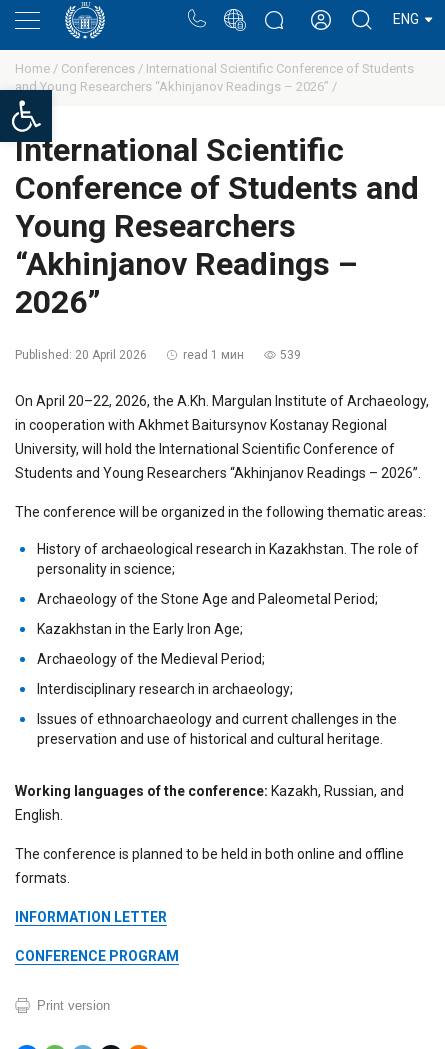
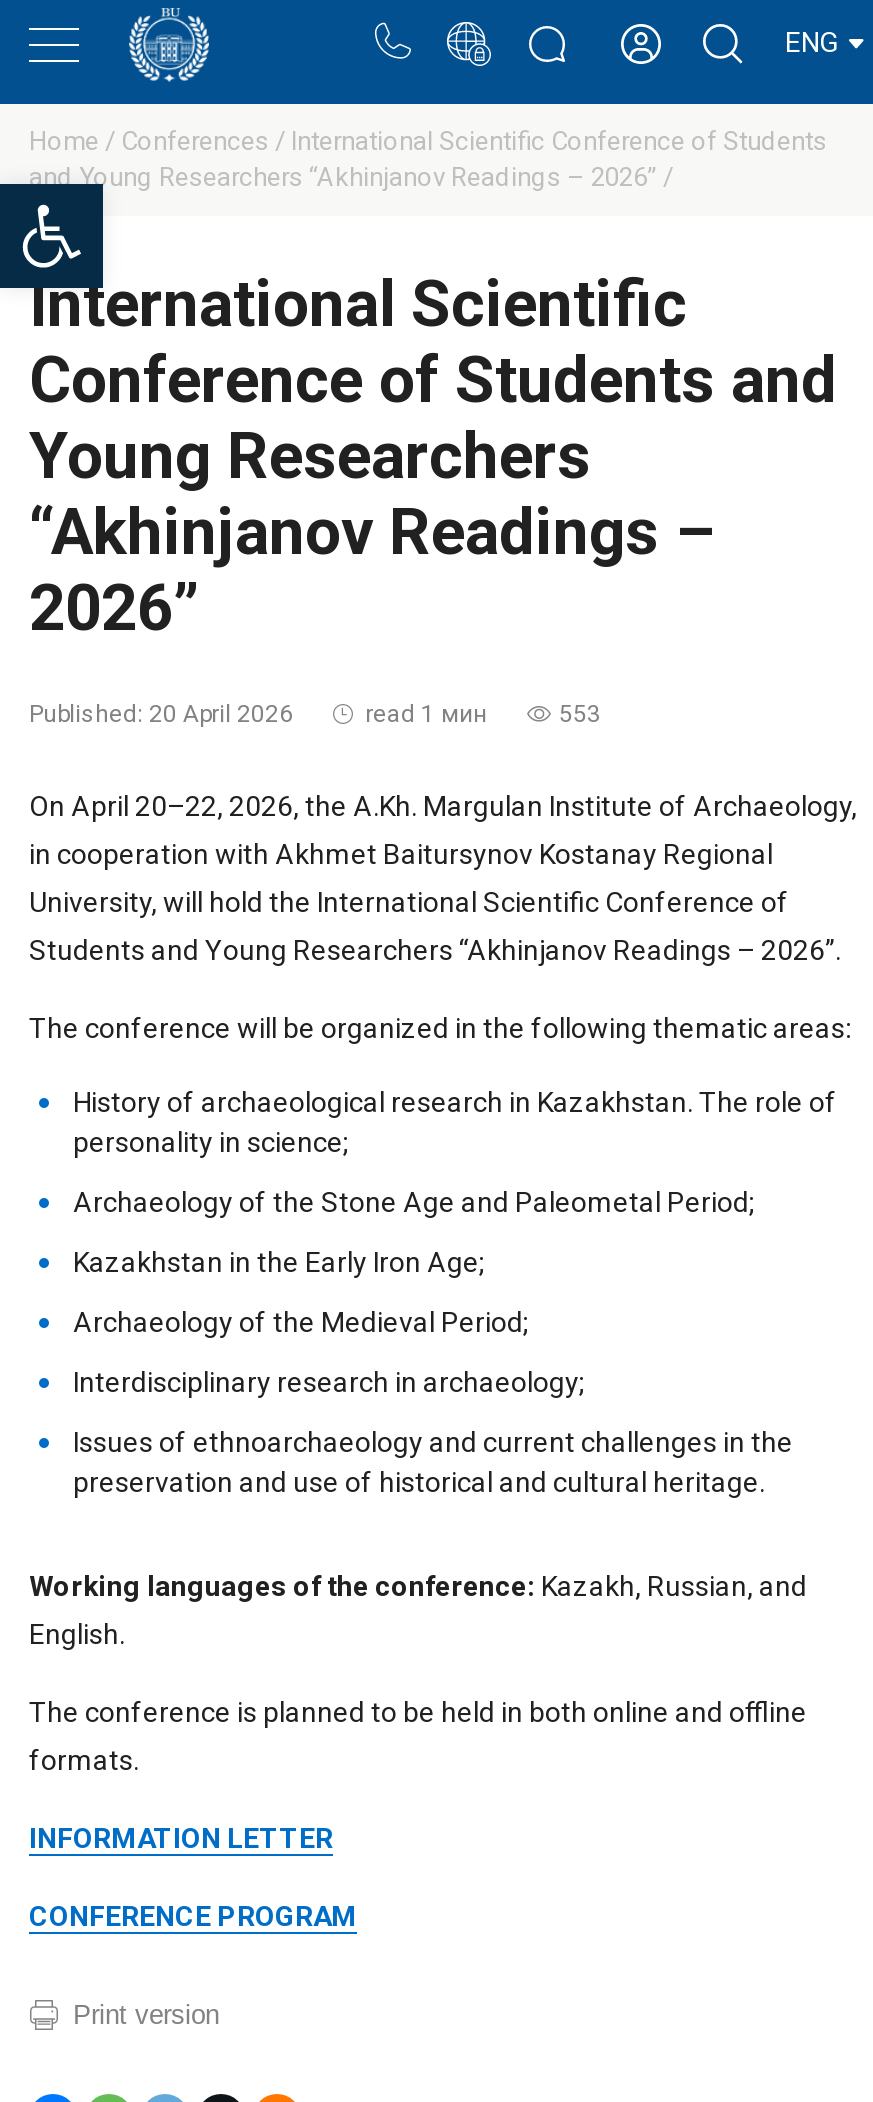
[280,348,301,362] 539 -> [559,700,601,728] 553

